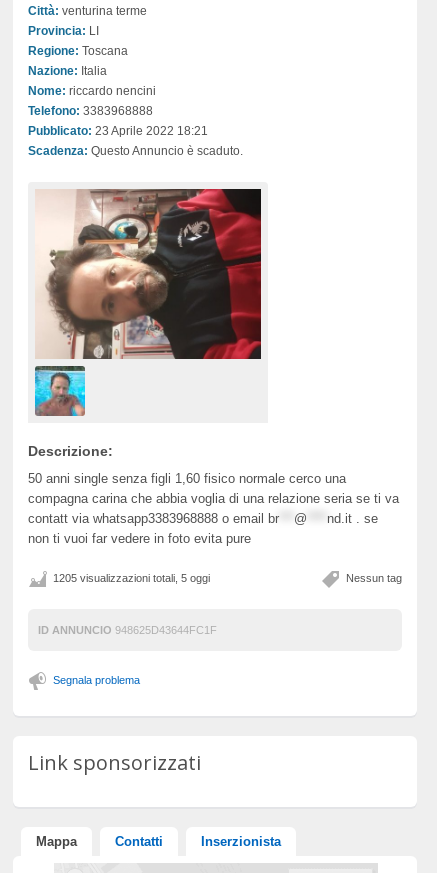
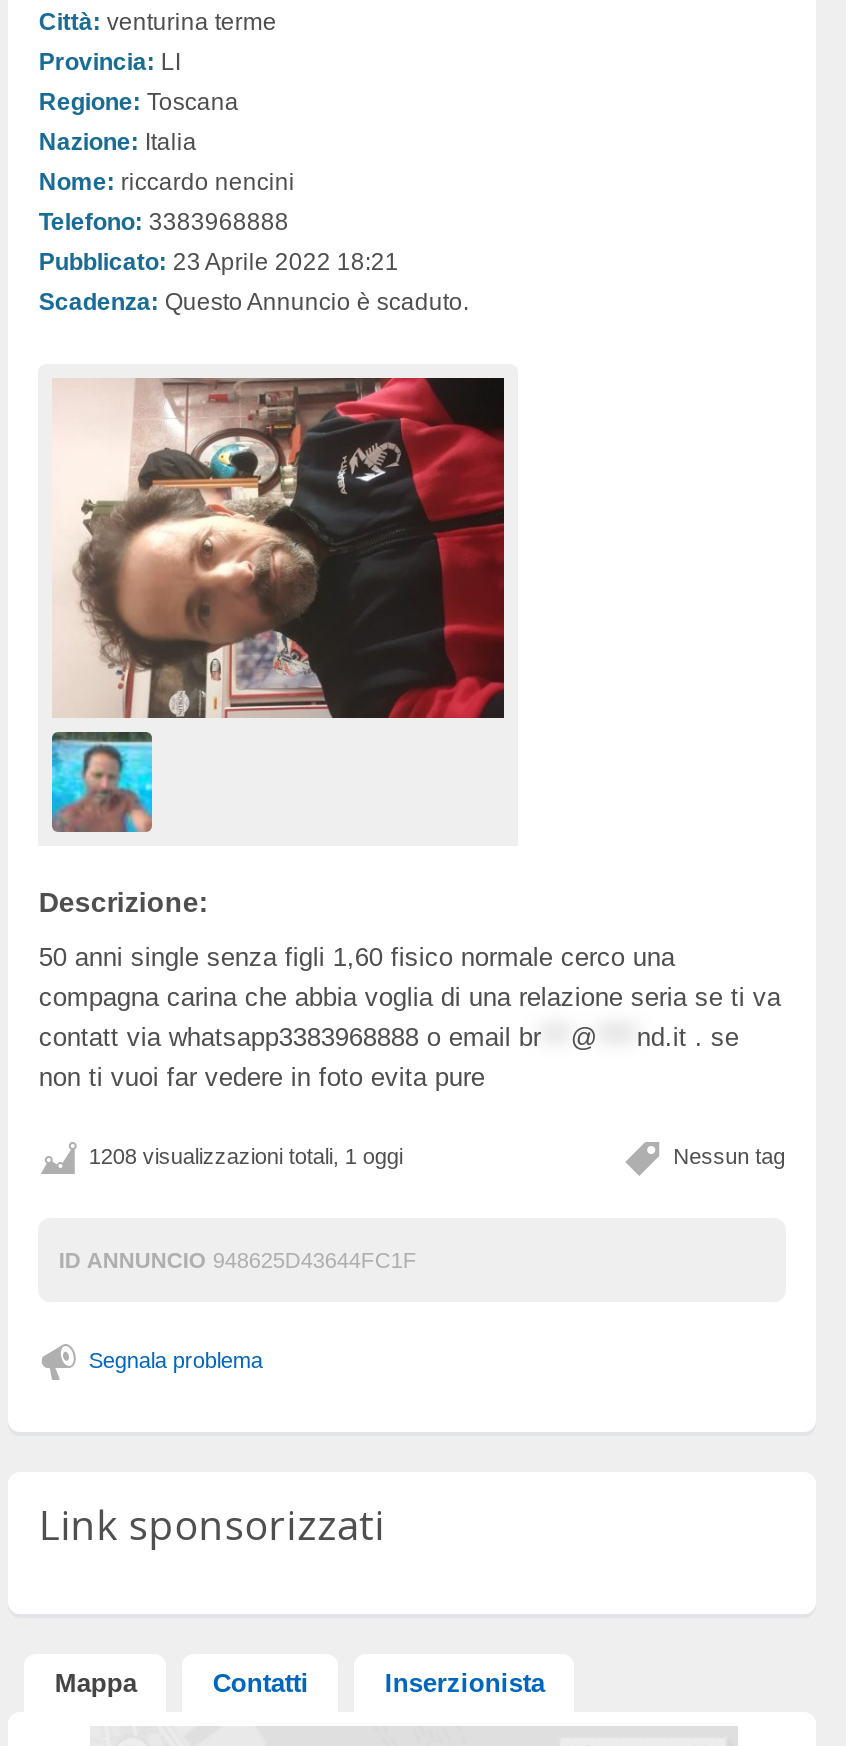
[53,571,210,583] 1205 visualizzazioni totali, 5 oggi -> [89,1143,403,1167] 1208 visualizzazioni totali, 1 oggi

